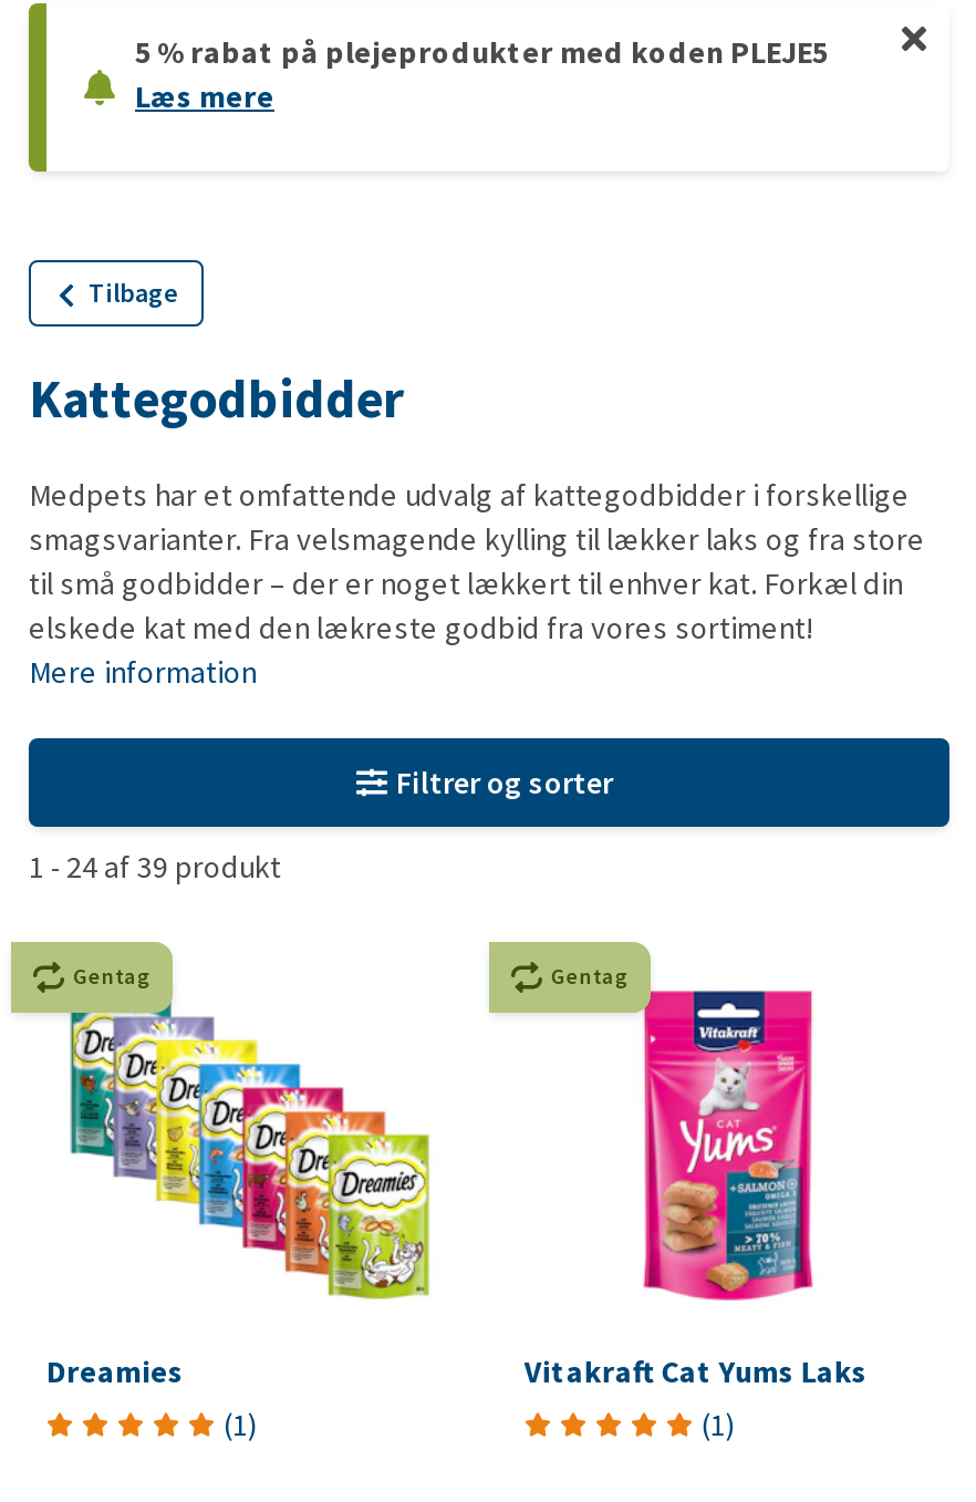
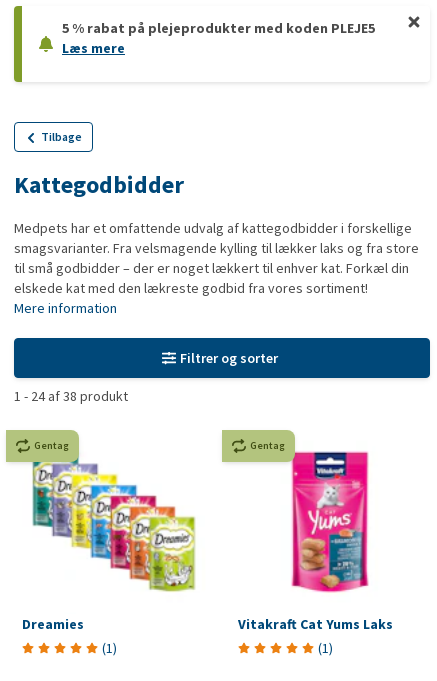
[29,847,281,887] 1 - 24 af 39 produkt -> [14,387,128,405] 1 - 24 af 38 produkt

